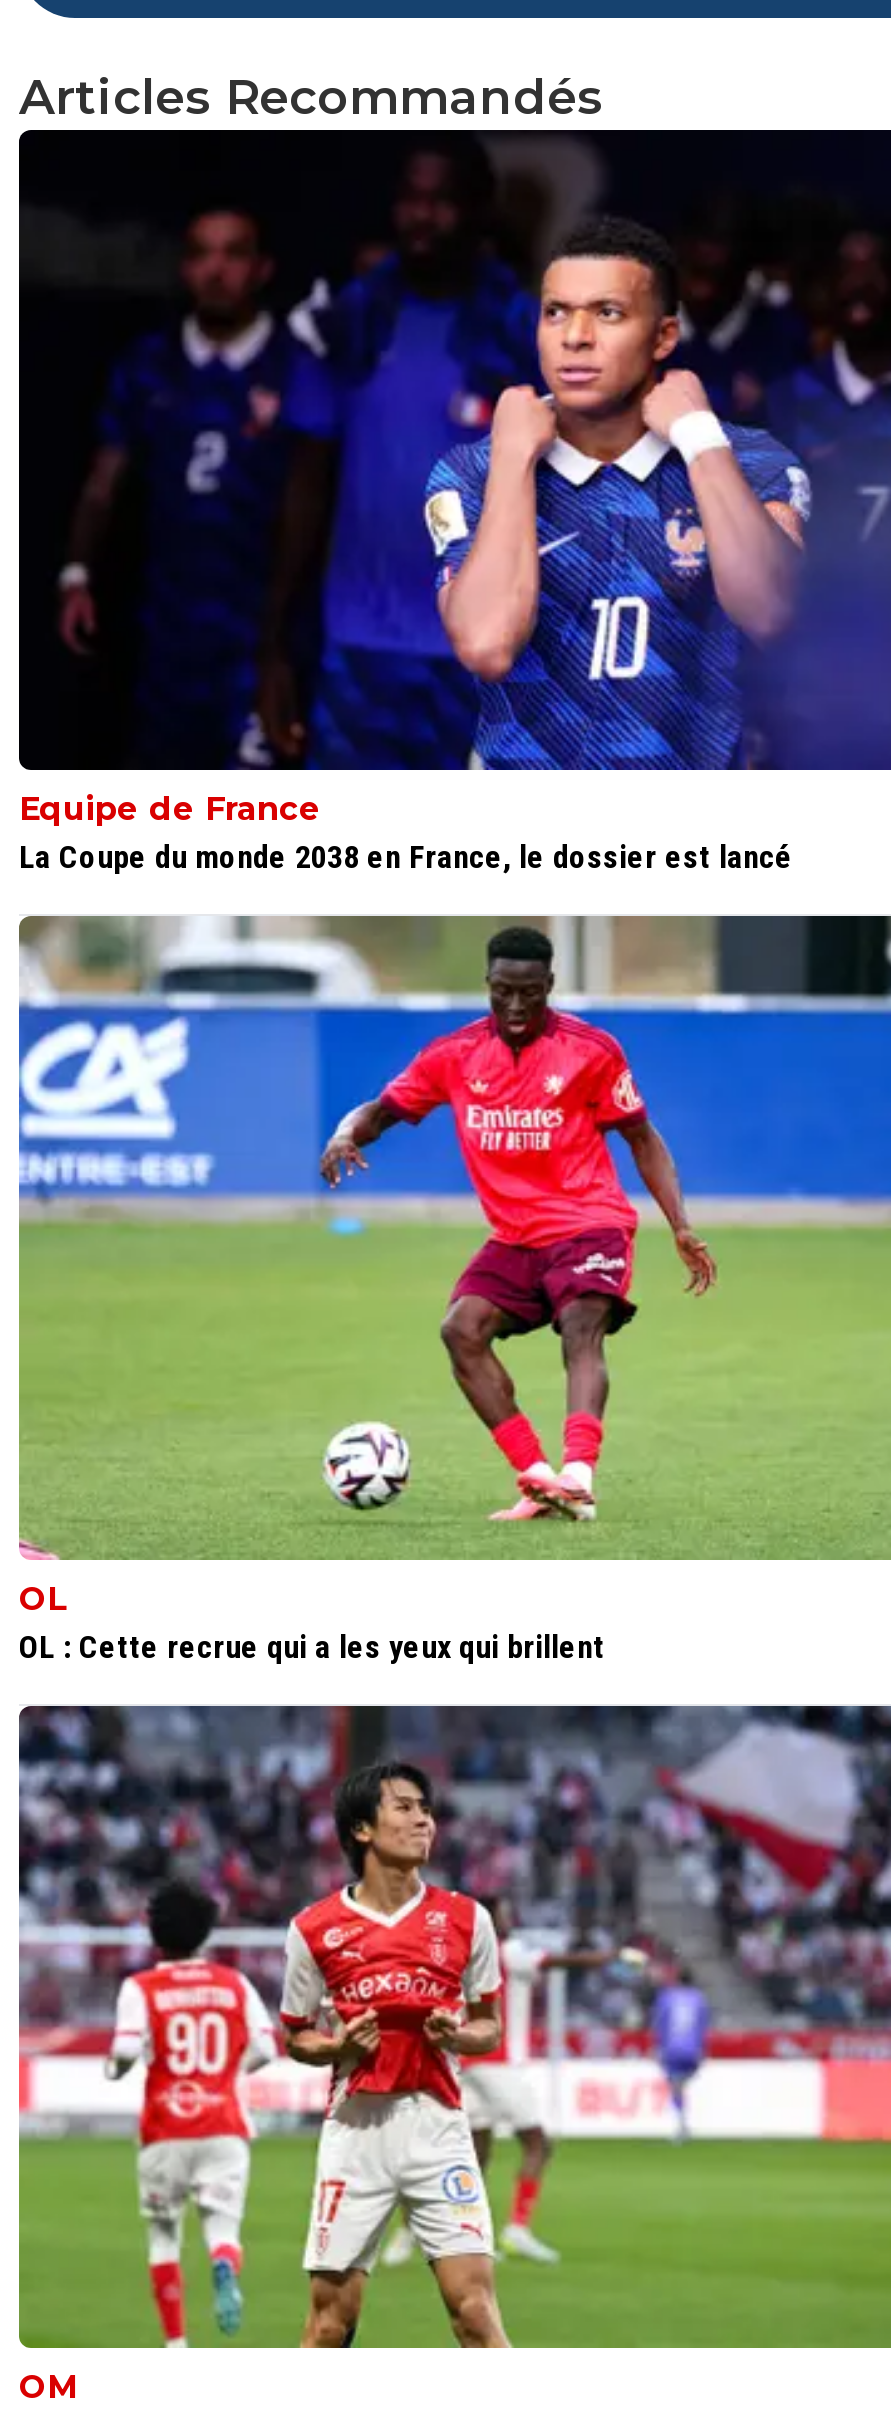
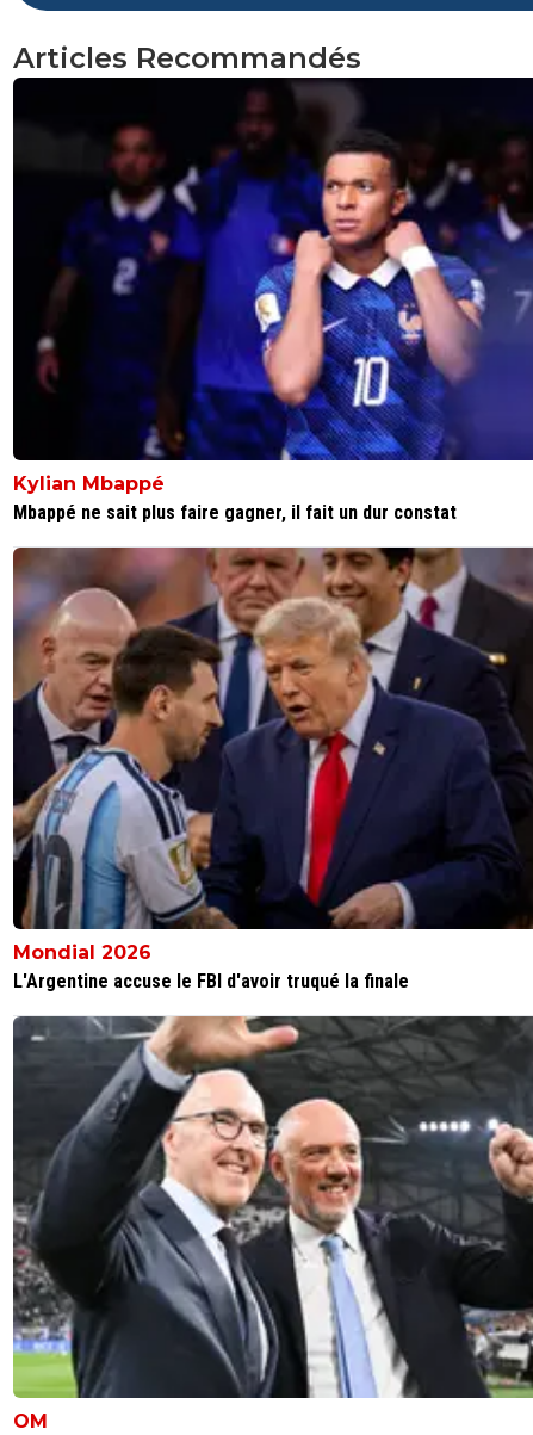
[19,791,793,877] Equipe de France | La Coupe du monde 2038 en France, le dossier est lancé -> [13,472,457,523] Kylian Mbappé | Mbappé ne sait plus faire gagner, il fait un dur constat
[17,914,885,1666] [image] | OL | OL : Cette recrue qui a les yeux qui brillent -> [12,546,529,992] [image] | Mondial 2026 | L'Argentine accuse le FBI d'avoir truqué la finale
[17,1704,885,2350] [image] -> [12,1015,529,1399] [image]

